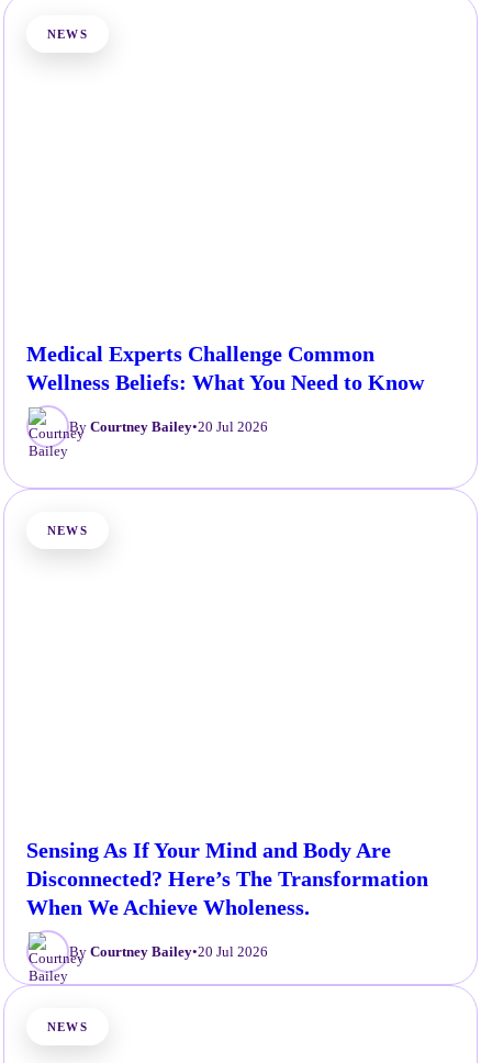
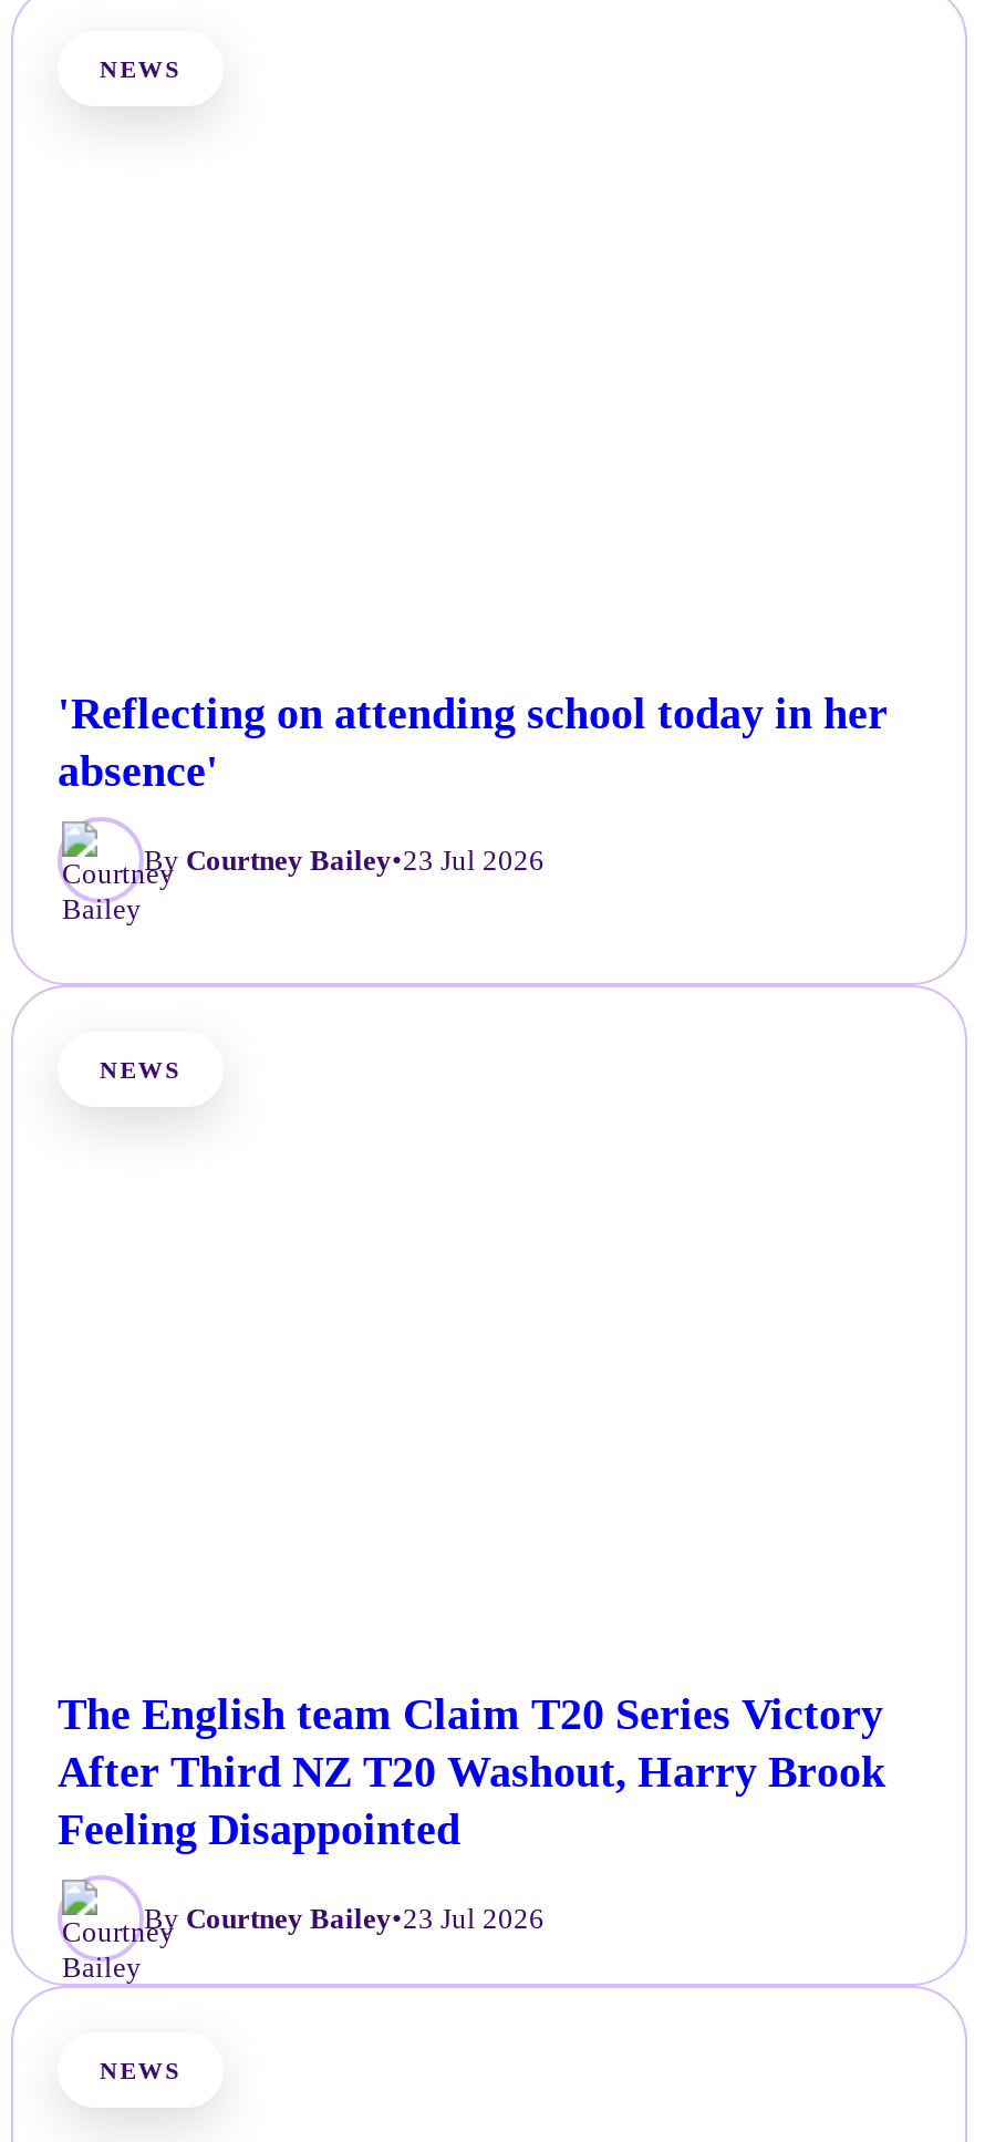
[26,342,424,394] Medical Experts Challenge Common | Wellness Beliefs: What You Need to Know -> [58,689,888,795] 'Reflecting on attending school today in her | absence'
[69,418,268,435] By Courtney Bailey•20 Jul 2026 -> [144,843,545,876] By Courtney Bailey•23 Jul 2026
[26,838,428,919] Sensing As If Your Mind and Body Are | Disconnected? Here’s The Transformation | When We Achieve Wholeness. -> [58,1690,885,1854] The English team Claim T20 Series Victory | After Third NZ T20 Washout, Harry Brook | Feeling Disappointed
[69,943,268,959] By Courtney Bailey•20 Jul 2026 -> [144,1901,545,1934] By Courtney Bailey•23 Jul 2026

